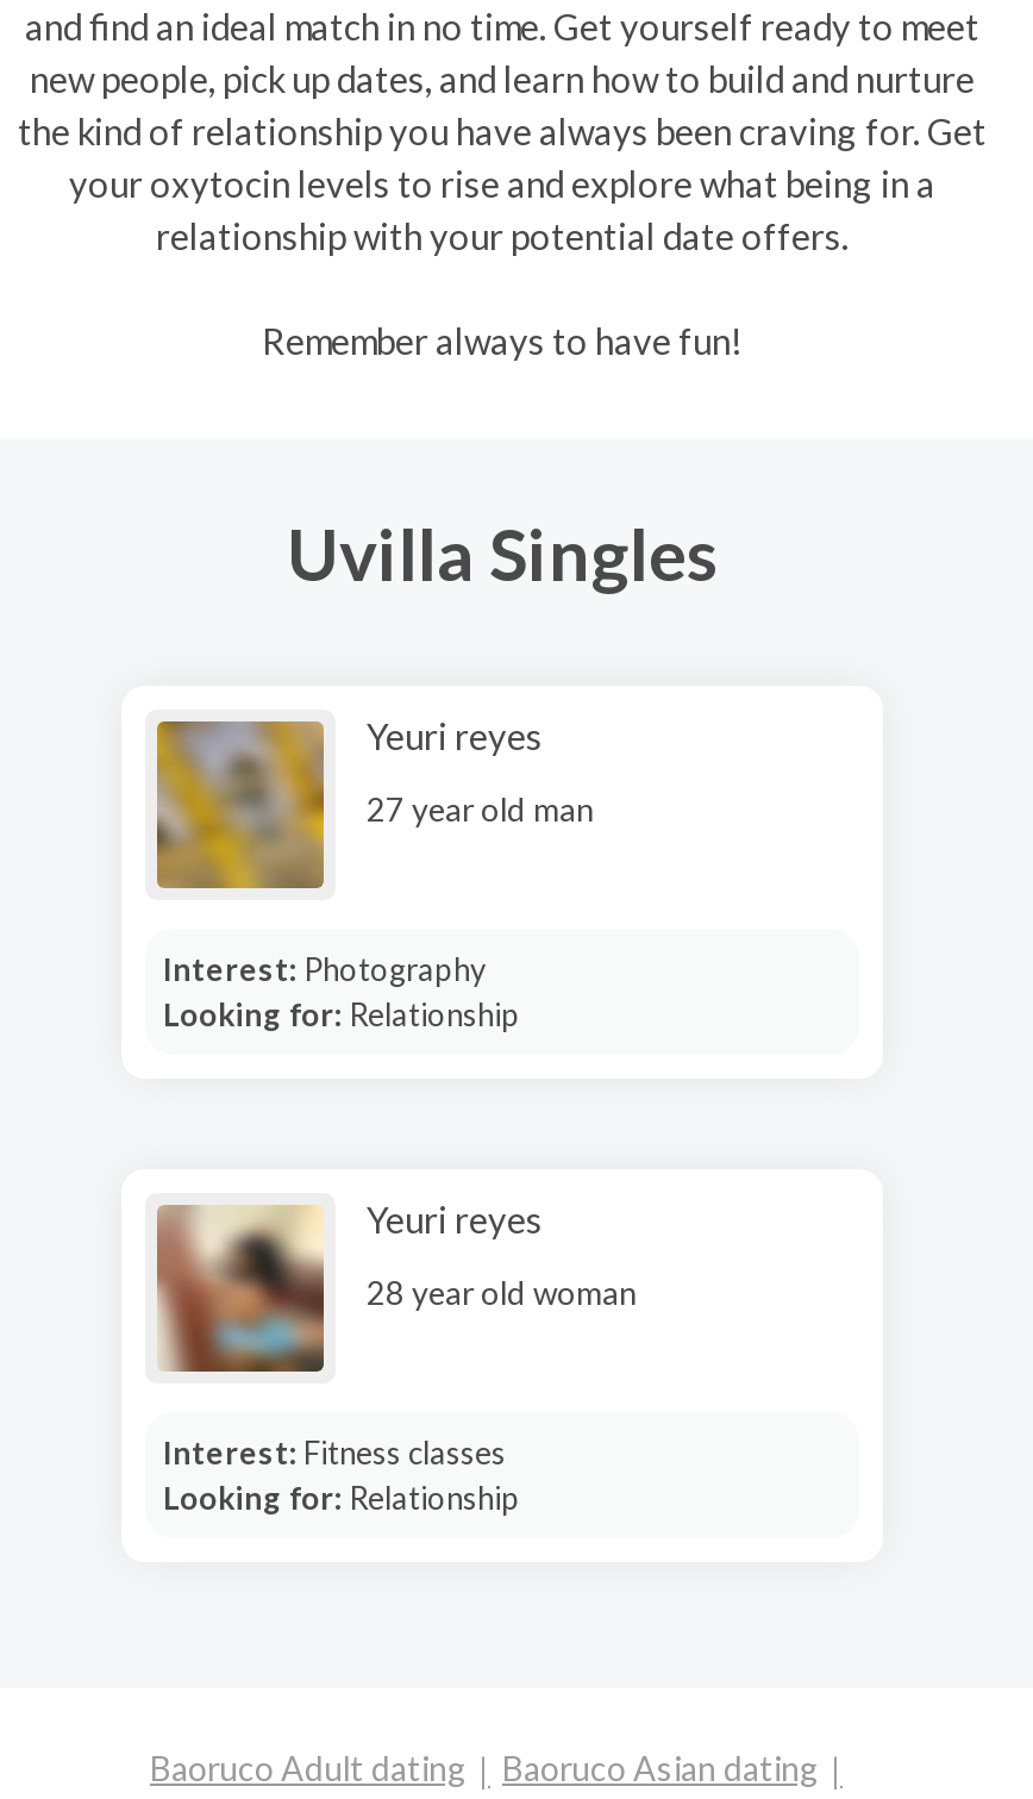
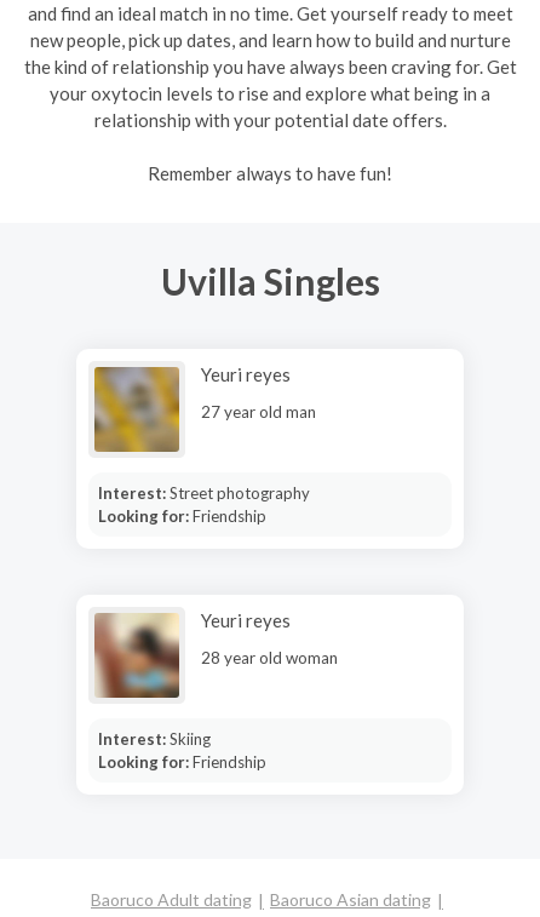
[163,949,520,1032] Interest: Photography | Looking for: Relationship -> [97,483,309,525] Interest: Street photography | Looking for: Friendship
[163,1432,520,1516] Interest: Fitness classes | Looking for: Relationship -> [97,729,266,771] Interest: Skiing | Looking for: Friendship

